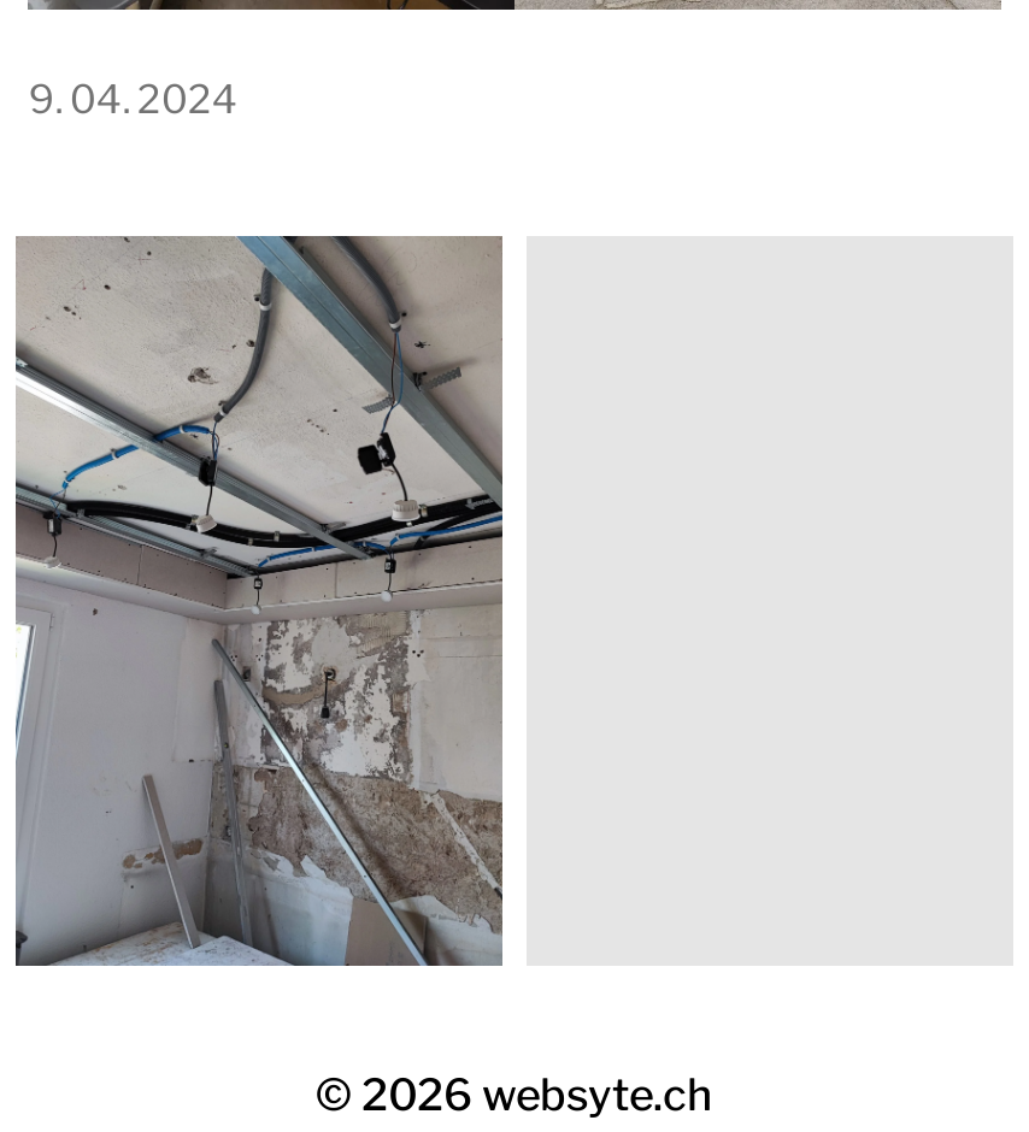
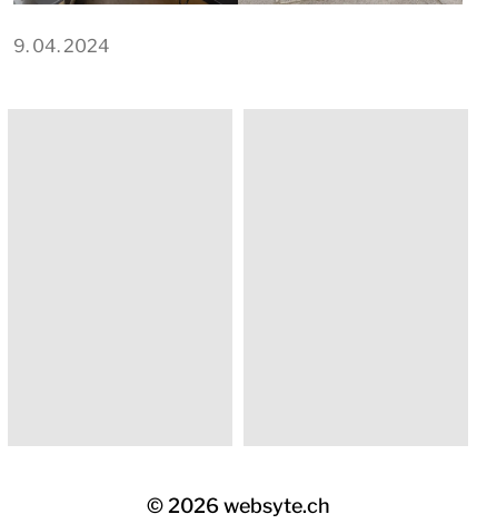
[13,234,505,968] [image] -> none

